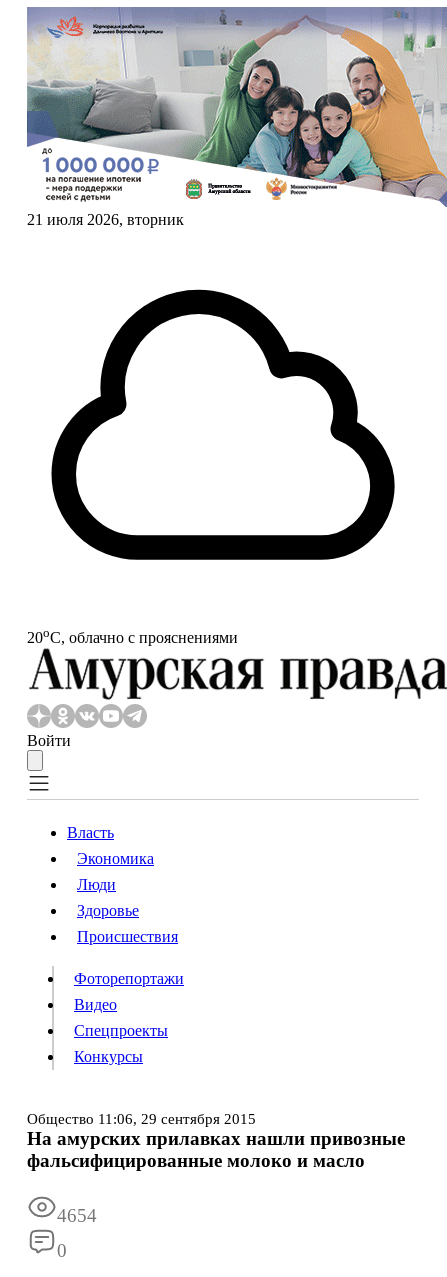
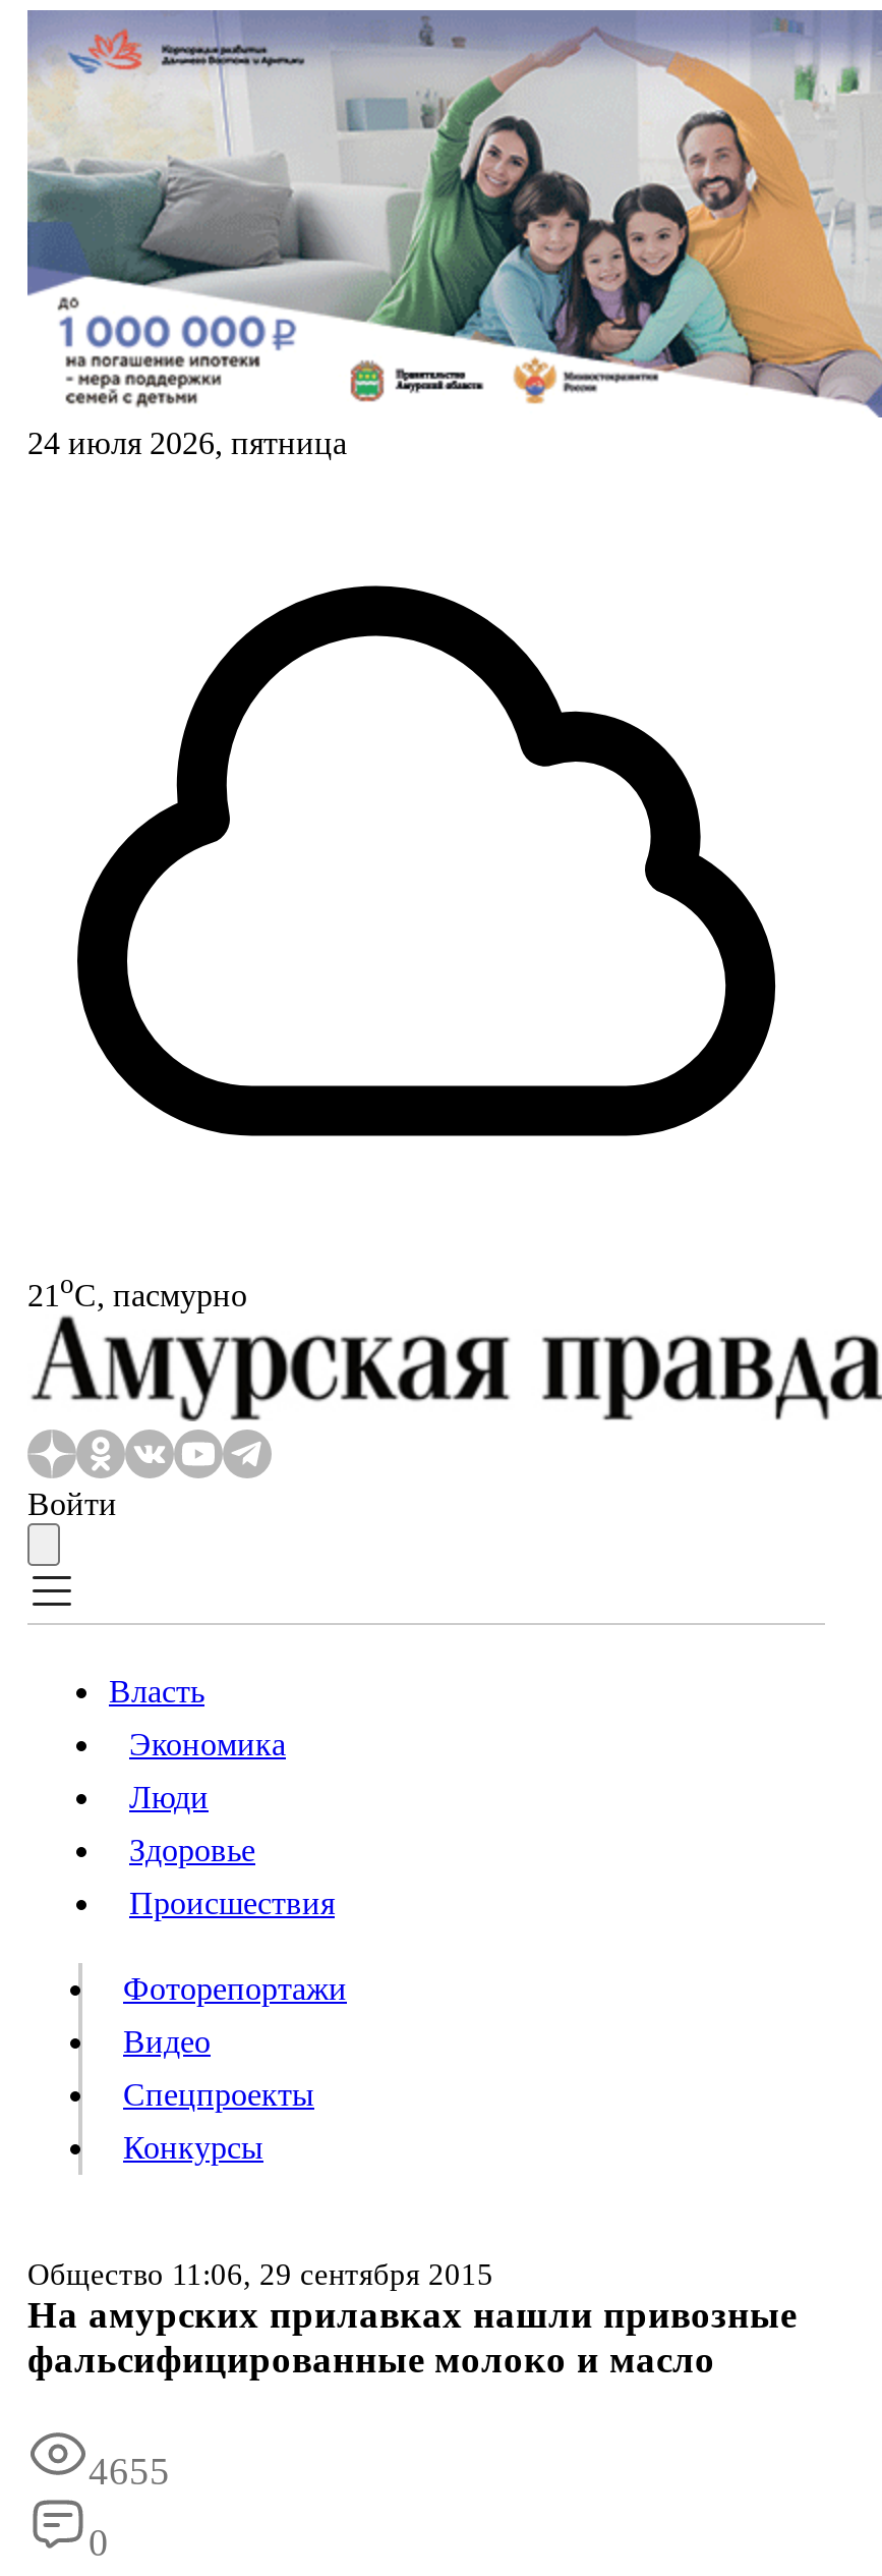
[27,211,184,228] 21 июля 2026, вторник -> [27,426,347,460] 24 июля 2026, пятница
[27,625,238,646] 20oС, облачно с прояснениями -> [27,1269,247,1312] 21oС, пасмурно
[57,1205,97,1226] 4654 -> [89,2450,170,2493] 4655

